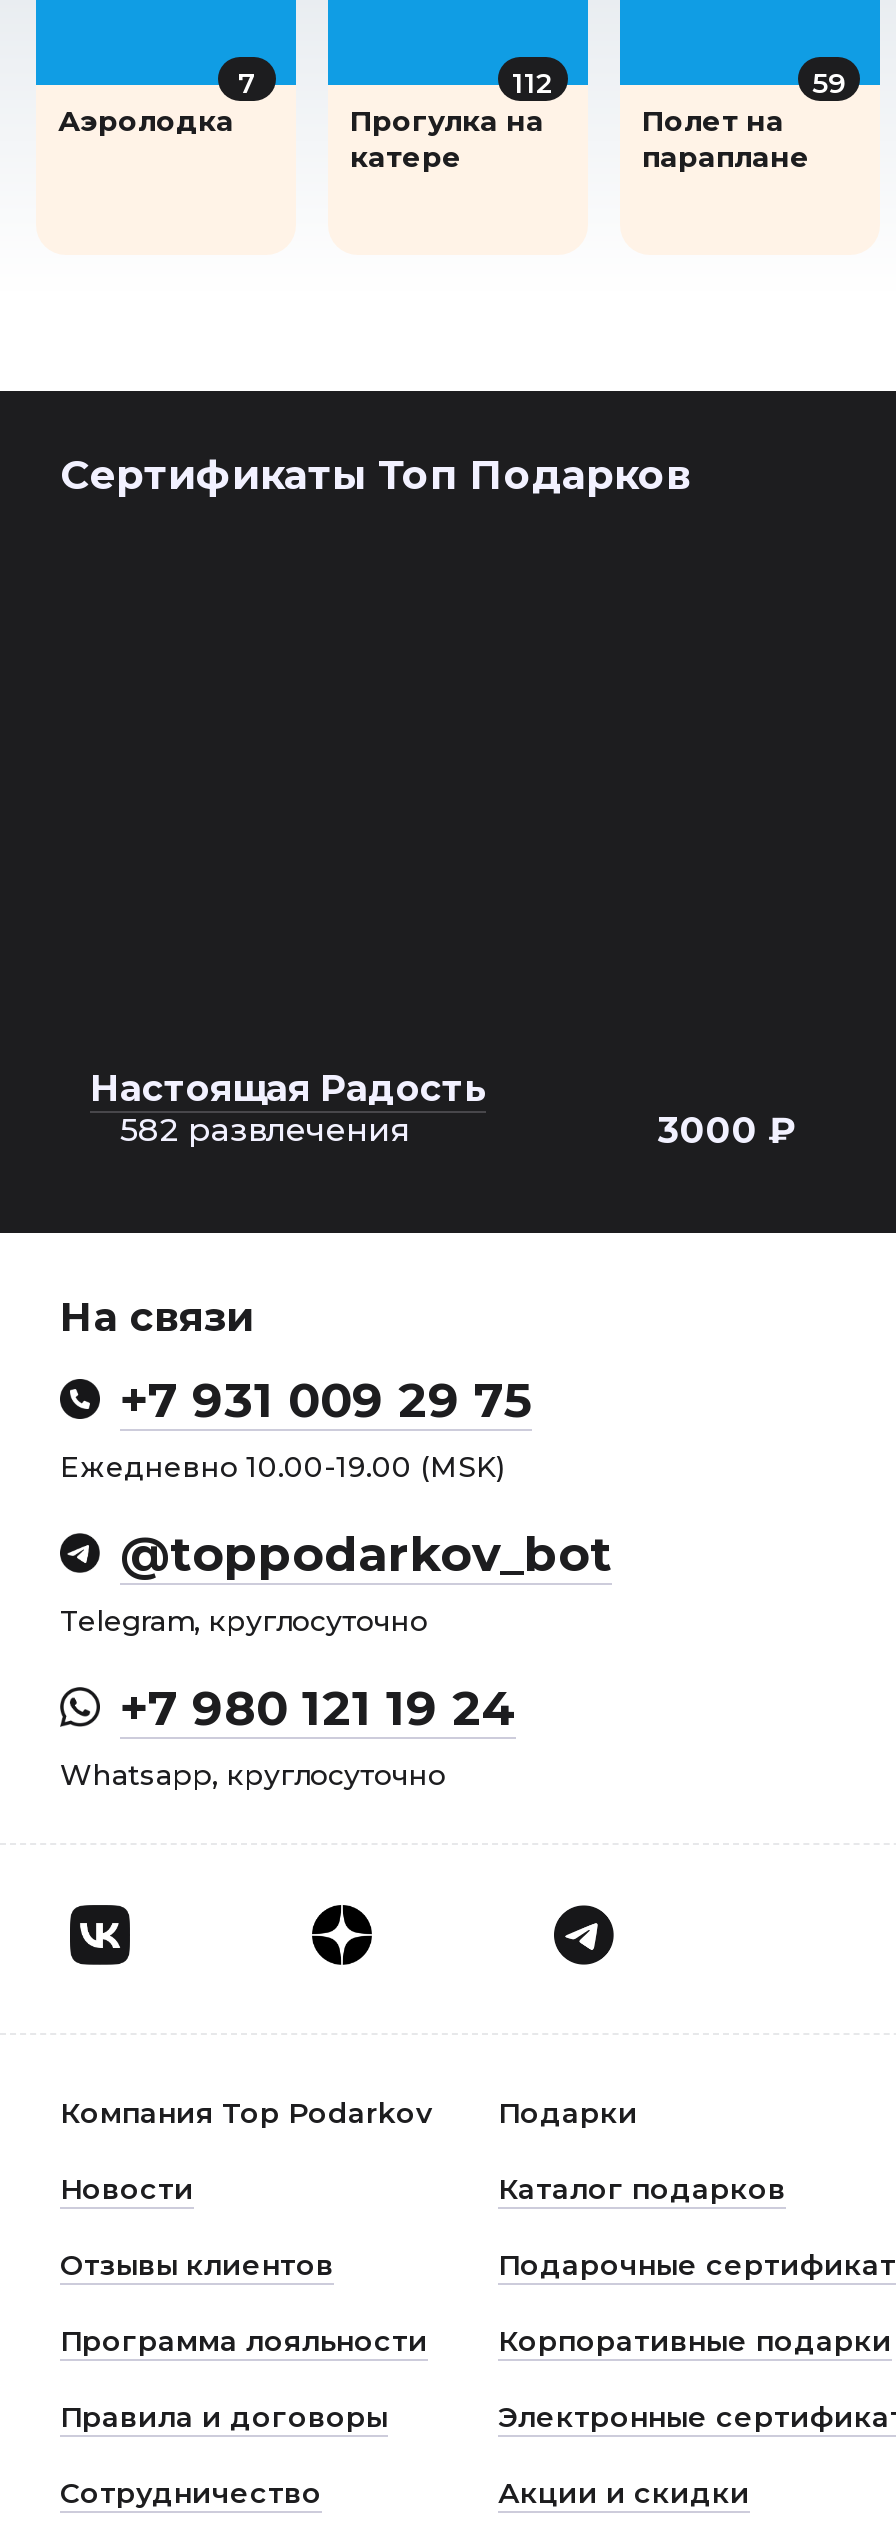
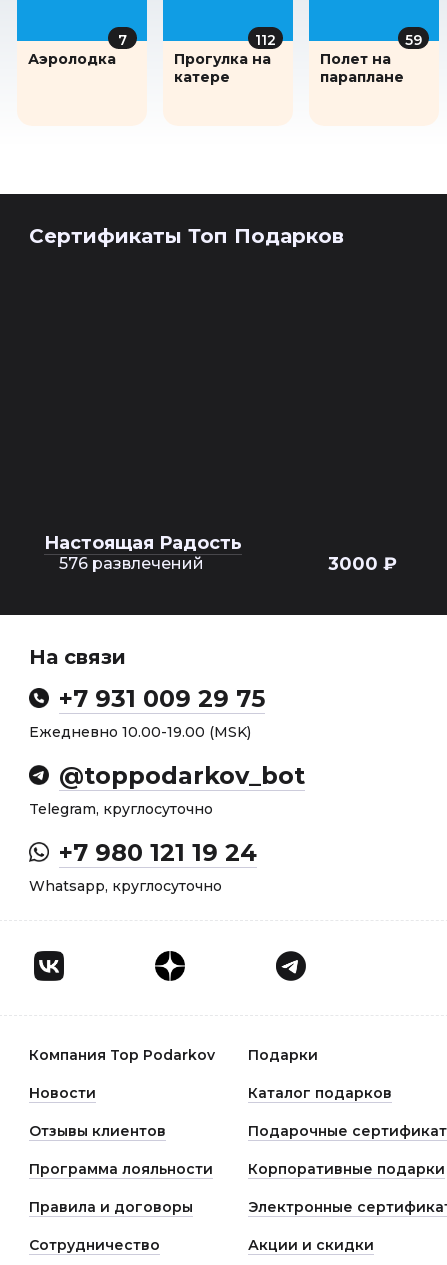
[120,1111,410,1149] 582 развлечения -> [59,554,204,573] 576 развлечений

